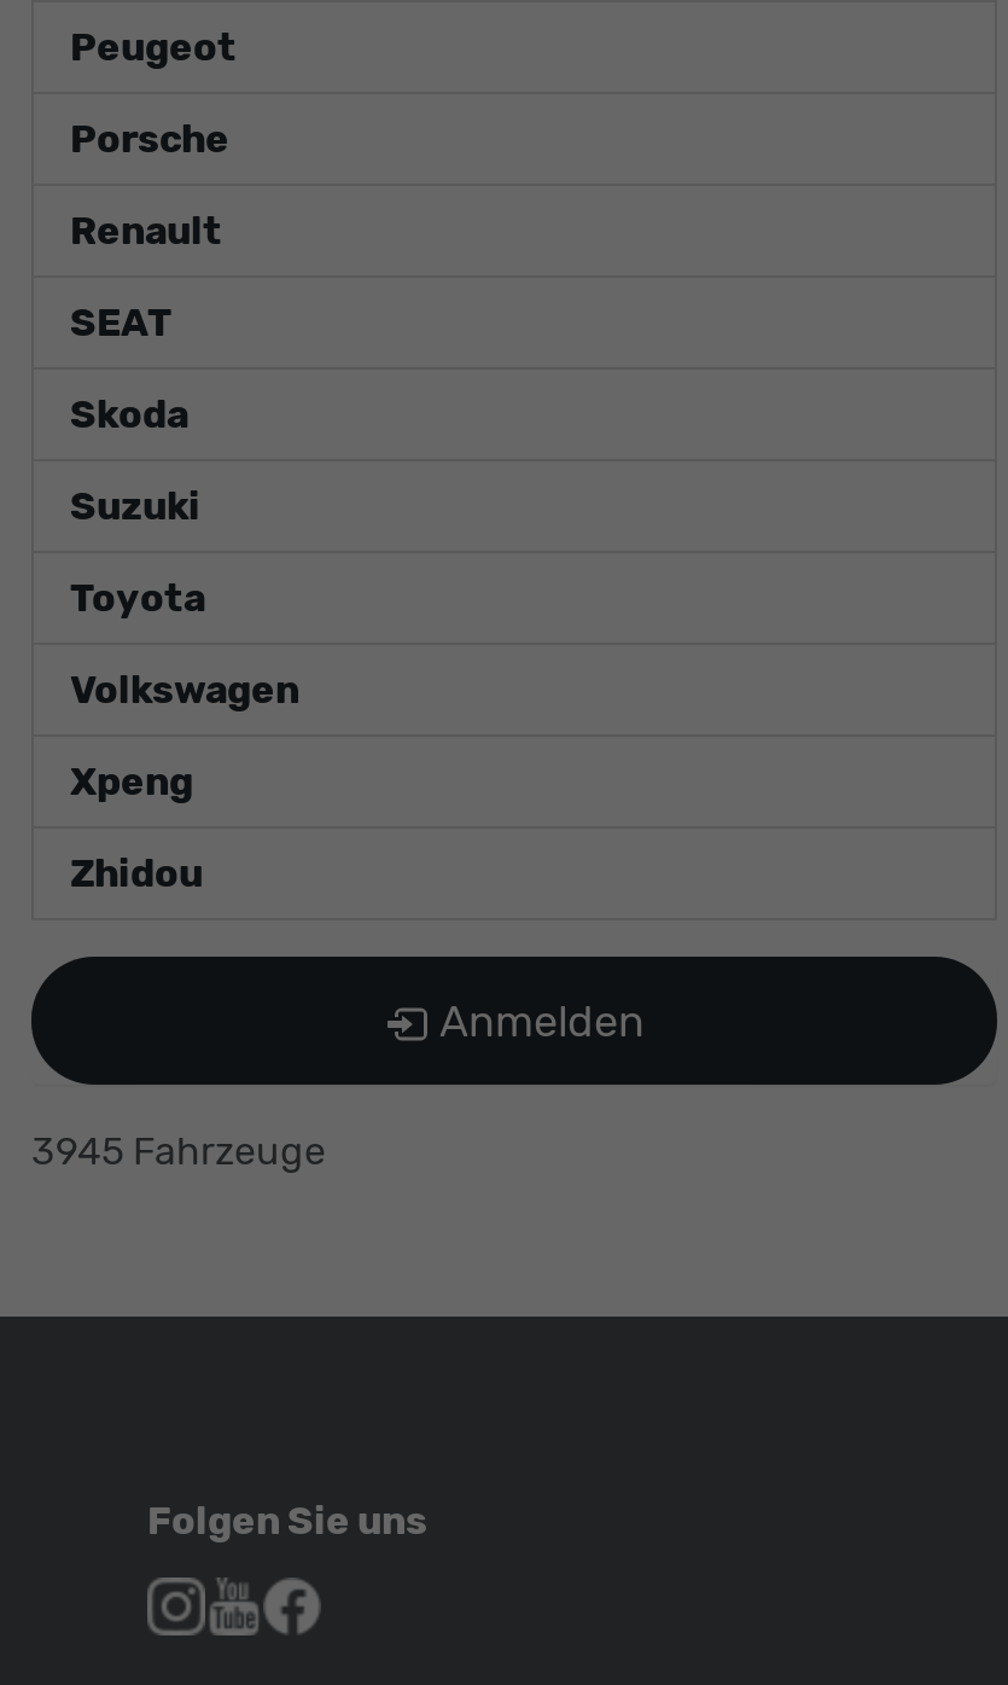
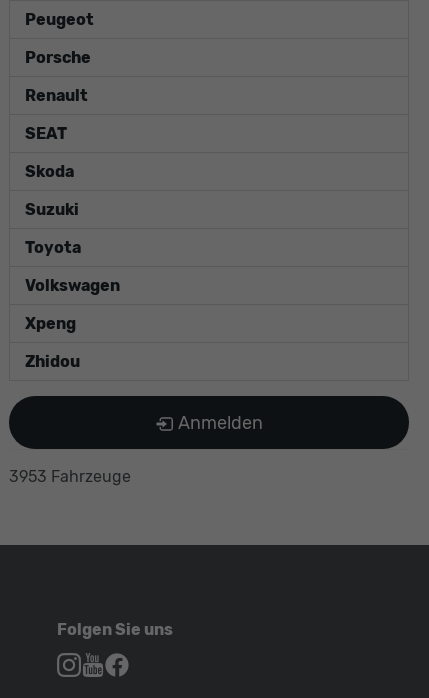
[31,1128,326,1174] 3945 Fahrzeuge -> [9,467,131,486] 3953 Fahrzeuge

